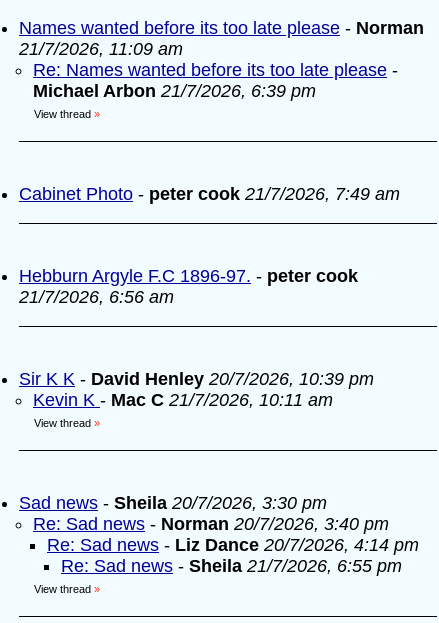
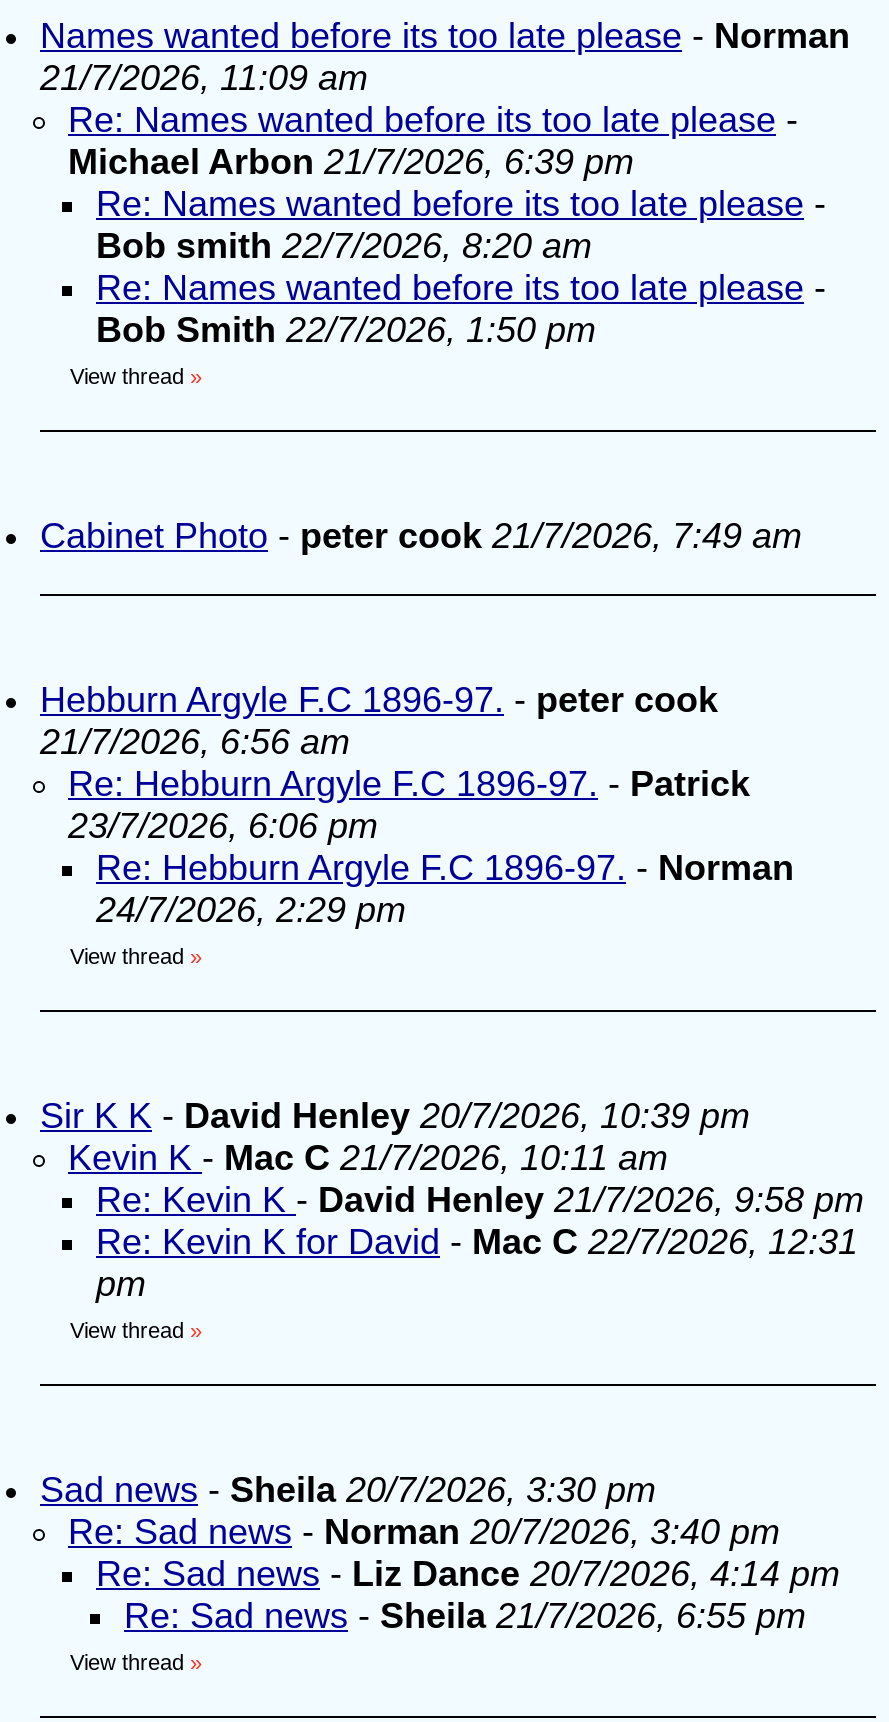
none -> [96,184,826,350] Re: Names wanted before its too late please - | Bob smith 22/7/2026, 8:20 am | Re: Names wanted before its too late please - | Bob Smith 22/7/2026, 1:50 pm
none -> [68,764,794,968] Re: Hebburn Argyle F.C 1896-97. - Patrick | 23/7/2026, 6:06 pm | Re: Hebburn Argyle F.C 1896-97. - Norman | 24/7/2026, 2:29 pm | View thread »
none -> [96,1180,864,1304] Re: Kevin K - David Henley 21/7/2026, 9:58 pm | Re: Kevin K for David - Mac C 22/7/2026, 12:31 | pm

